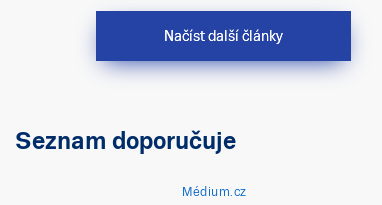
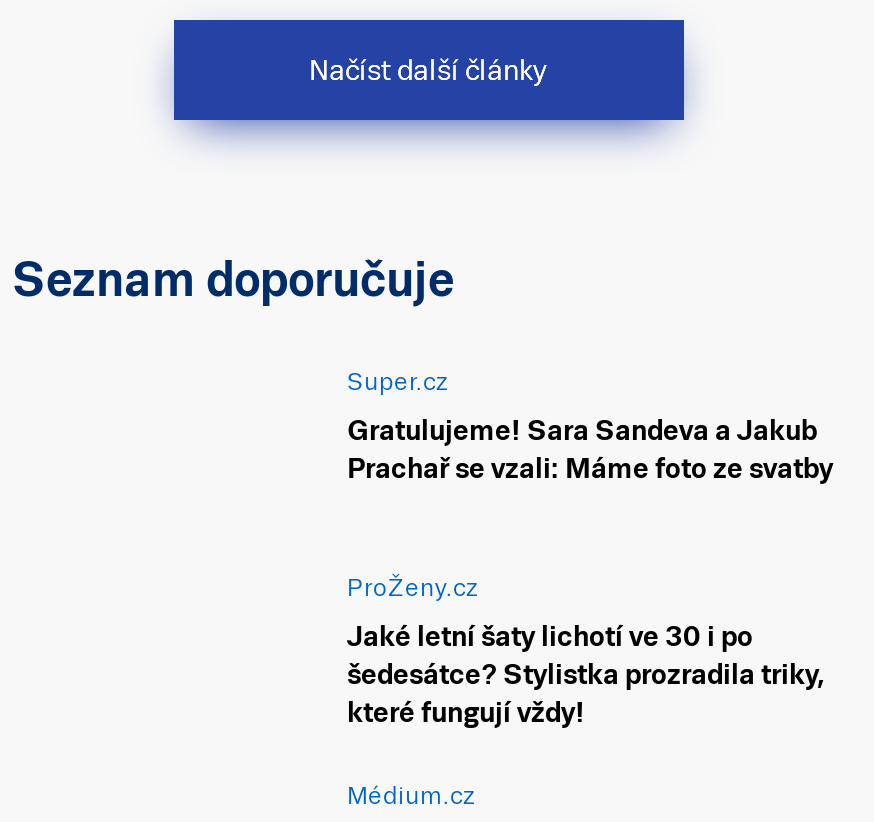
none -> [347,368,833,484] Super.cz | Gratulujeme! Sara Sandeva a Jakub | Prachař se vzali: Máme foto ze svatby
none -> [347,575,825,729] ProŽeny.cz | Jaké letní šaty lichotí ve 30 i po | šedesátce? Stylistka prozradila triky, | které fungují vždy!

